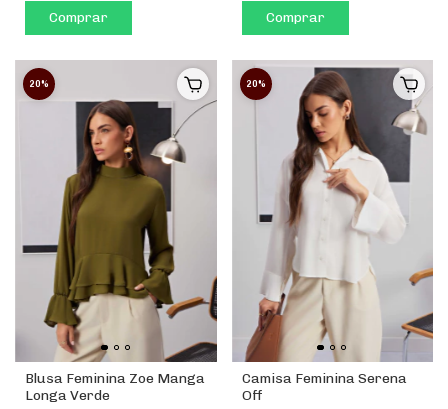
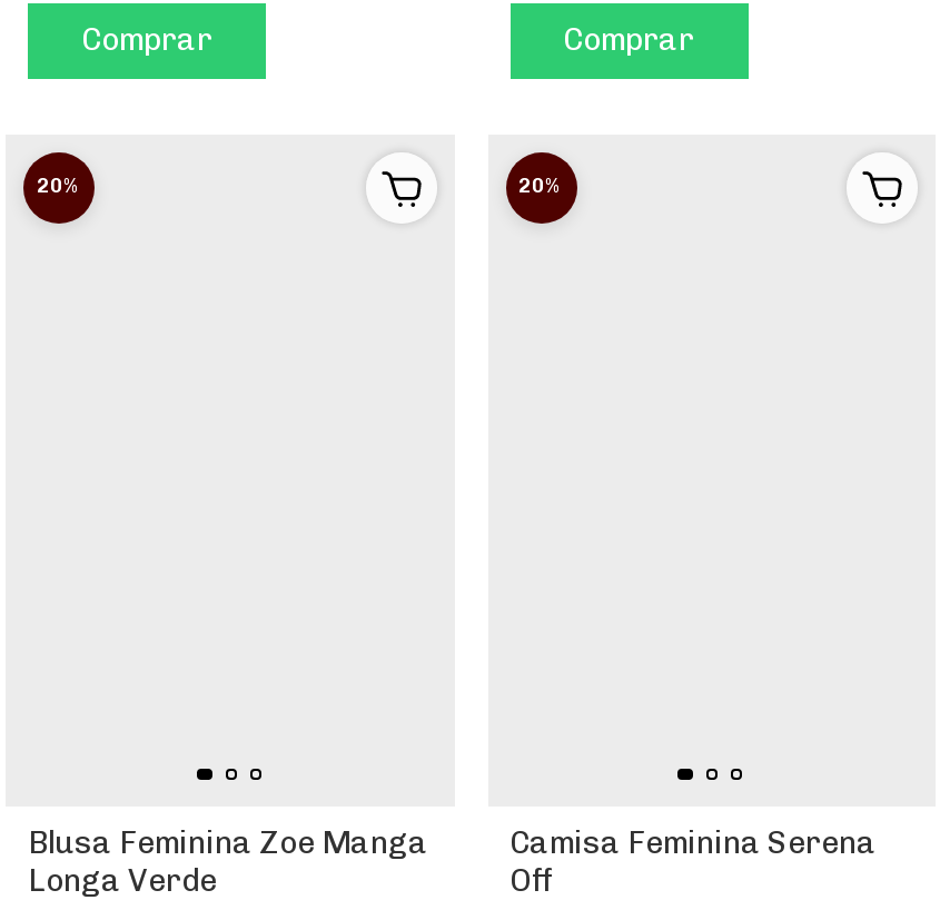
[15,61,218,363] [image] -> none
[232,62,434,363] [image] -> none

